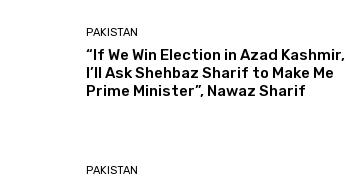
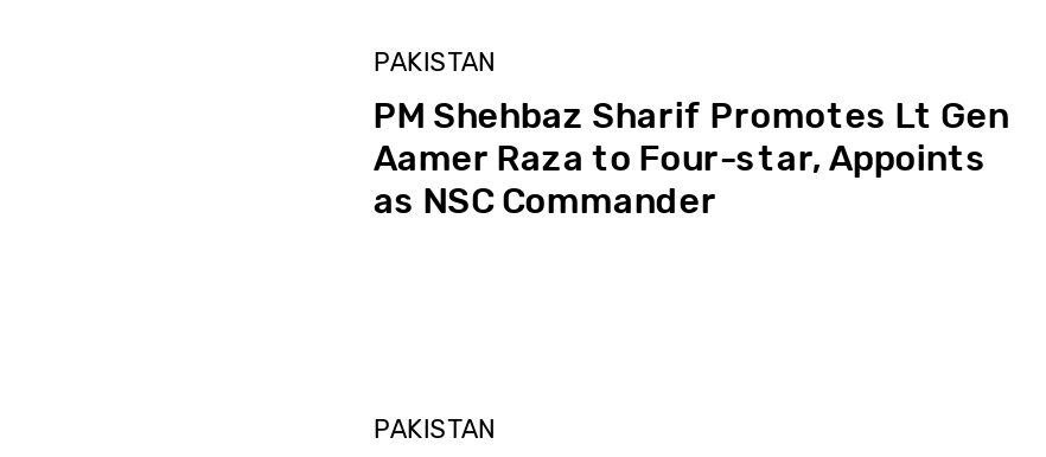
[86,46,345,100] “If We Win Election in Azad Kashmir, | I’ll Ask Shehbaz Sharif to Make Me | Prime Minister”, Nawaz Sharif -> [373,94,1009,221] PM Shehbaz Sharif Promotes Lt Gen | Aamer Raza to Four-star, Appoints | as NSC Commander

